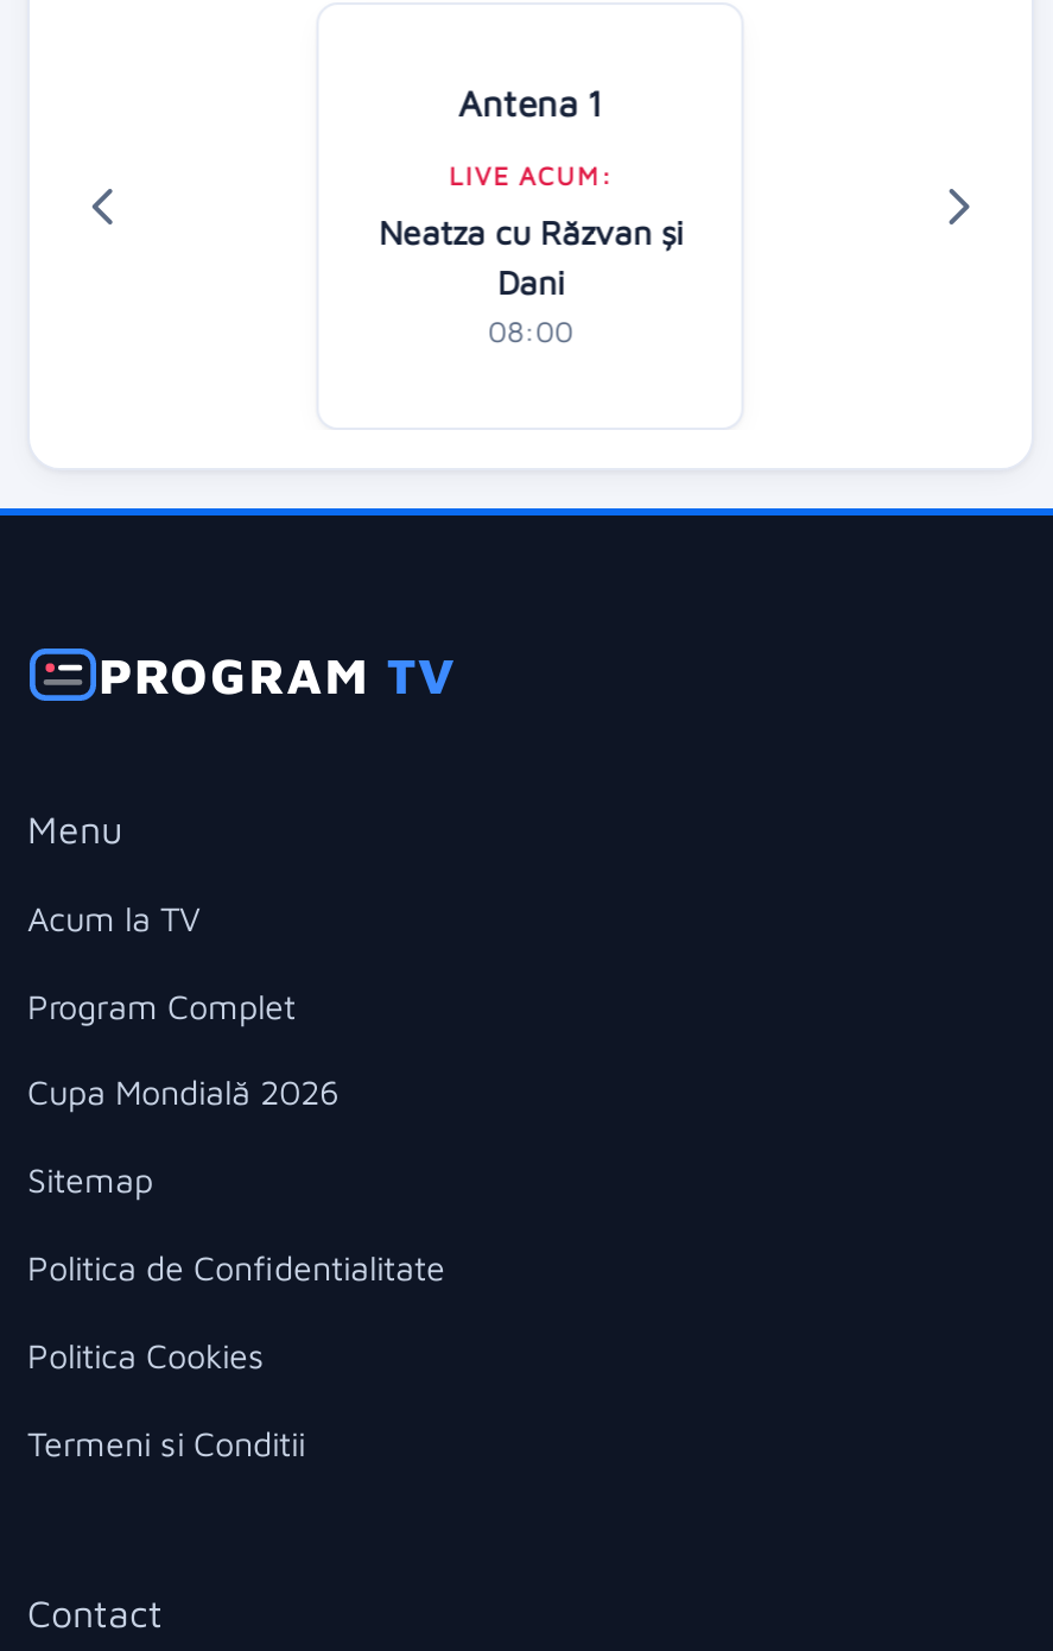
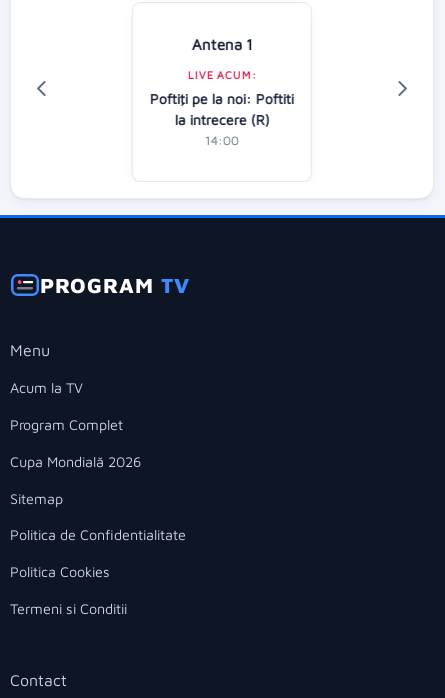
[379,211,683,349] Neatza cu Răzvan şi | Dani | 08:00 -> [150,90,294,148] Poftiţi pe la noi: Poftiti | la intrecere (R) | 14:00

